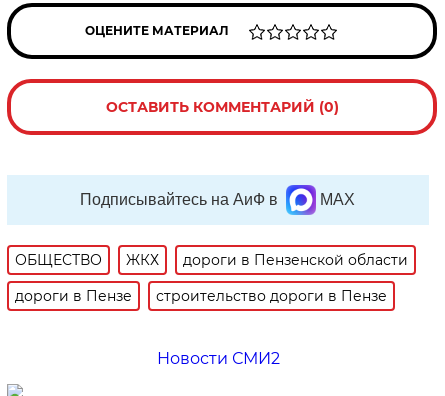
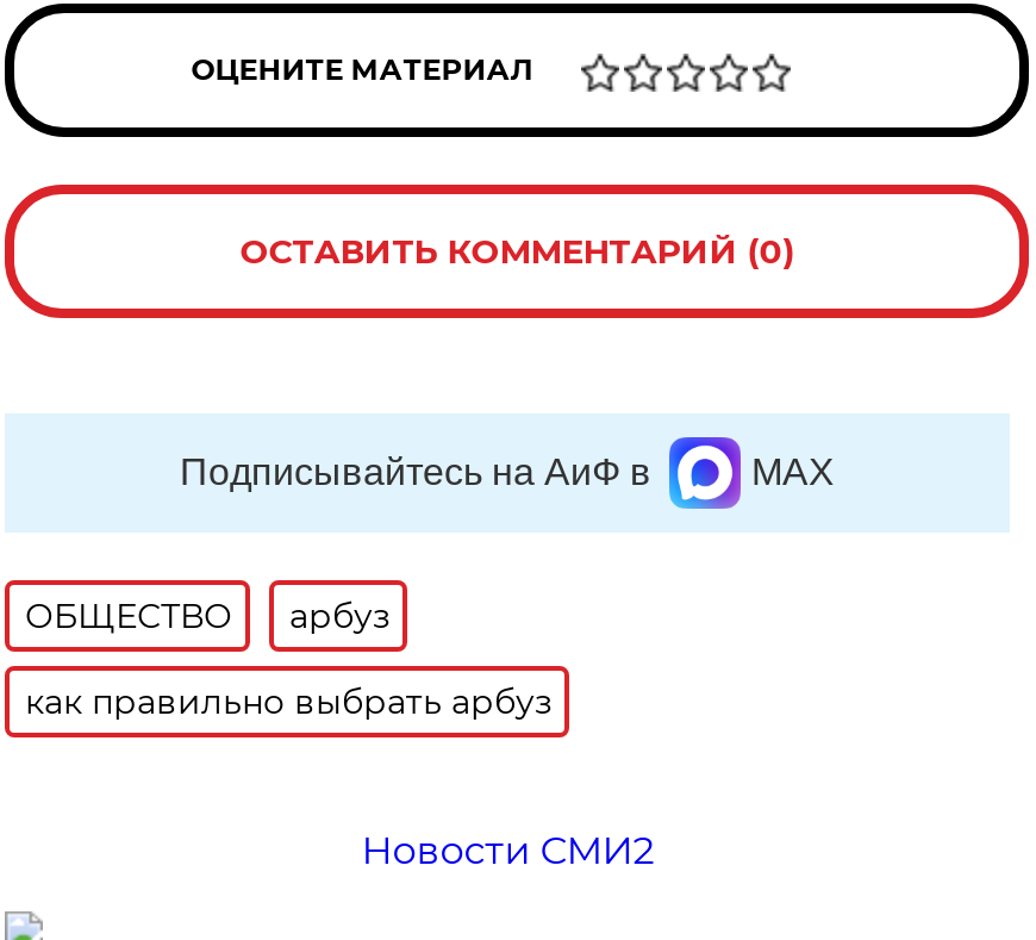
[126,251,408,269] ЖКХ | дороги в Пензенской области -> [289,595,389,638] арбуз
[15,287,387,305] дороги в Пензе | строительство дороги в Пензе -> [25,681,551,724] как правильно выбрать арбуз

